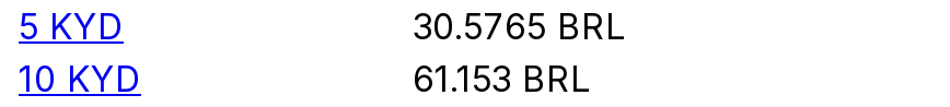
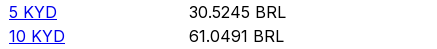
[413,5,625,49] 30.5765 BRL -> [189,2,286,22] 30.5245 BRL
[413,57,590,101] 61.153 BRL -> [189,26,284,46] 61.0491 BRL

